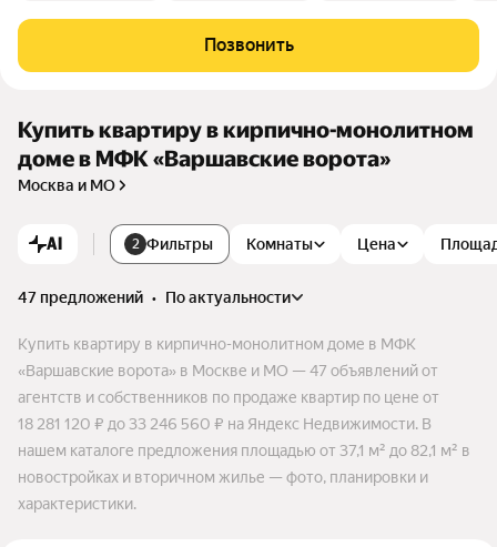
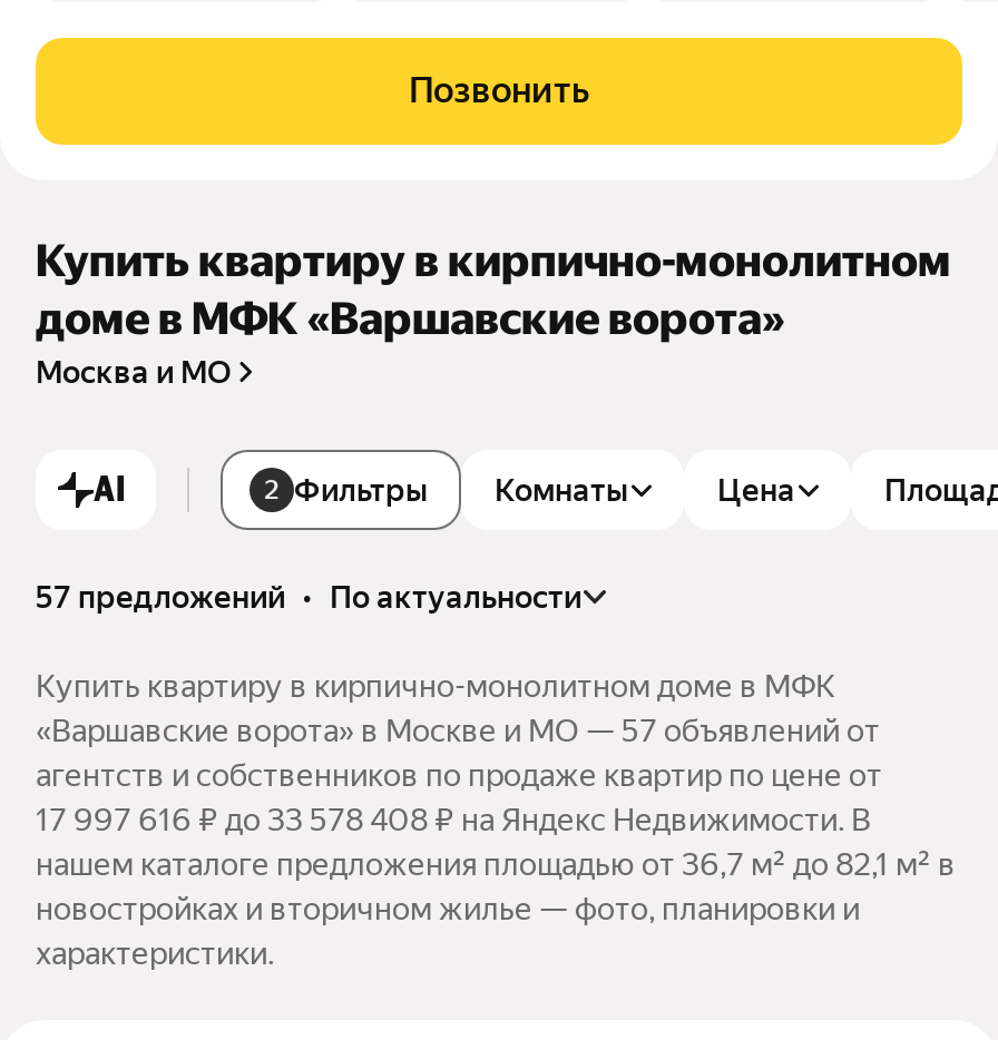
[18,288,291,306] 47 предложений • по актуальности -> [36,578,581,614] 57 предложений • по актуальности
[18,361,438,379] «Варшавские ворота» в Москве и МО — 47 объявлений от -> [36,712,880,747] «Варшавские ворота» в Москве и МО — 57 объявлений от
[18,415,432,432] 18 281 120 ₽ до 33 246 560 ₽ на Яндекс Недвижимости. В -> [36,801,871,836] 17 997 616 ₽ до 33 578 408 ₽ на Яндекс Недвижимости. В
[18,441,470,459] нашем каталоге предложения площадью от 37,1 м² до 82,1 м² в -> [36,845,956,881] нашем каталоге предложения площадью от 36,7 м² до 82,1 м² в

